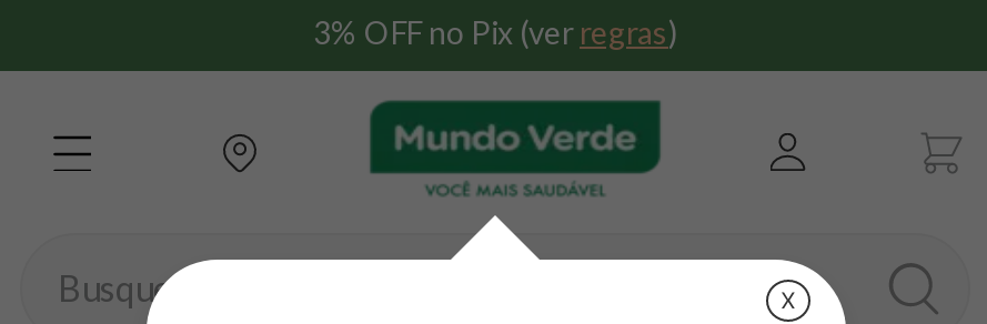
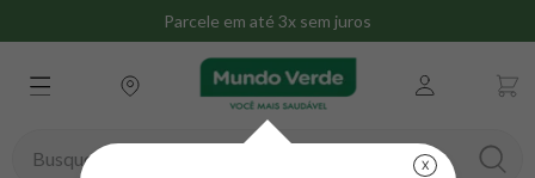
[313,13,677,51] 3% OFF no Pix (ver regras) -> [164,11,371,31] Parcele em até 3x sem juros

